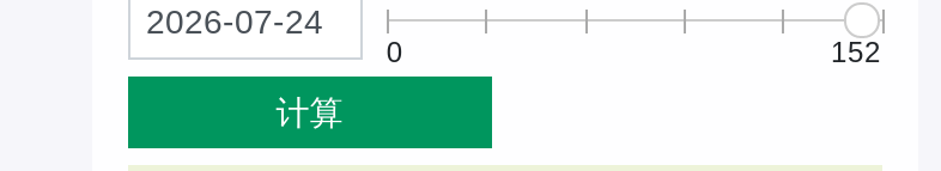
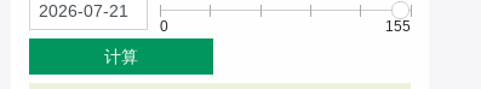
[831,35,881,68] 152 -> [385,17,410,34] 155

